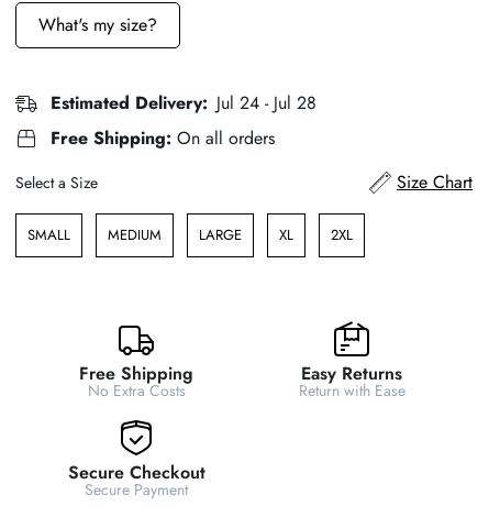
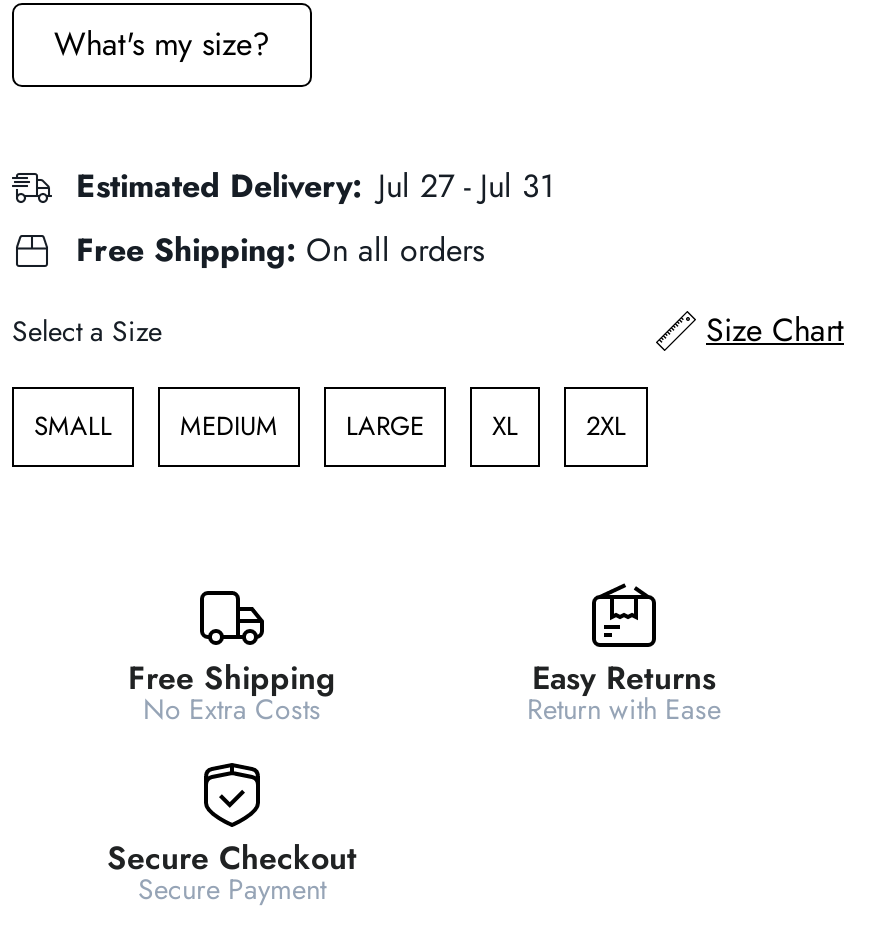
[51,90,316,116] Estimated Delivery: Jul 24 - Jul 28 -> [76,163,554,209] Estimated Delivery: Jul 27 - Jul 31

